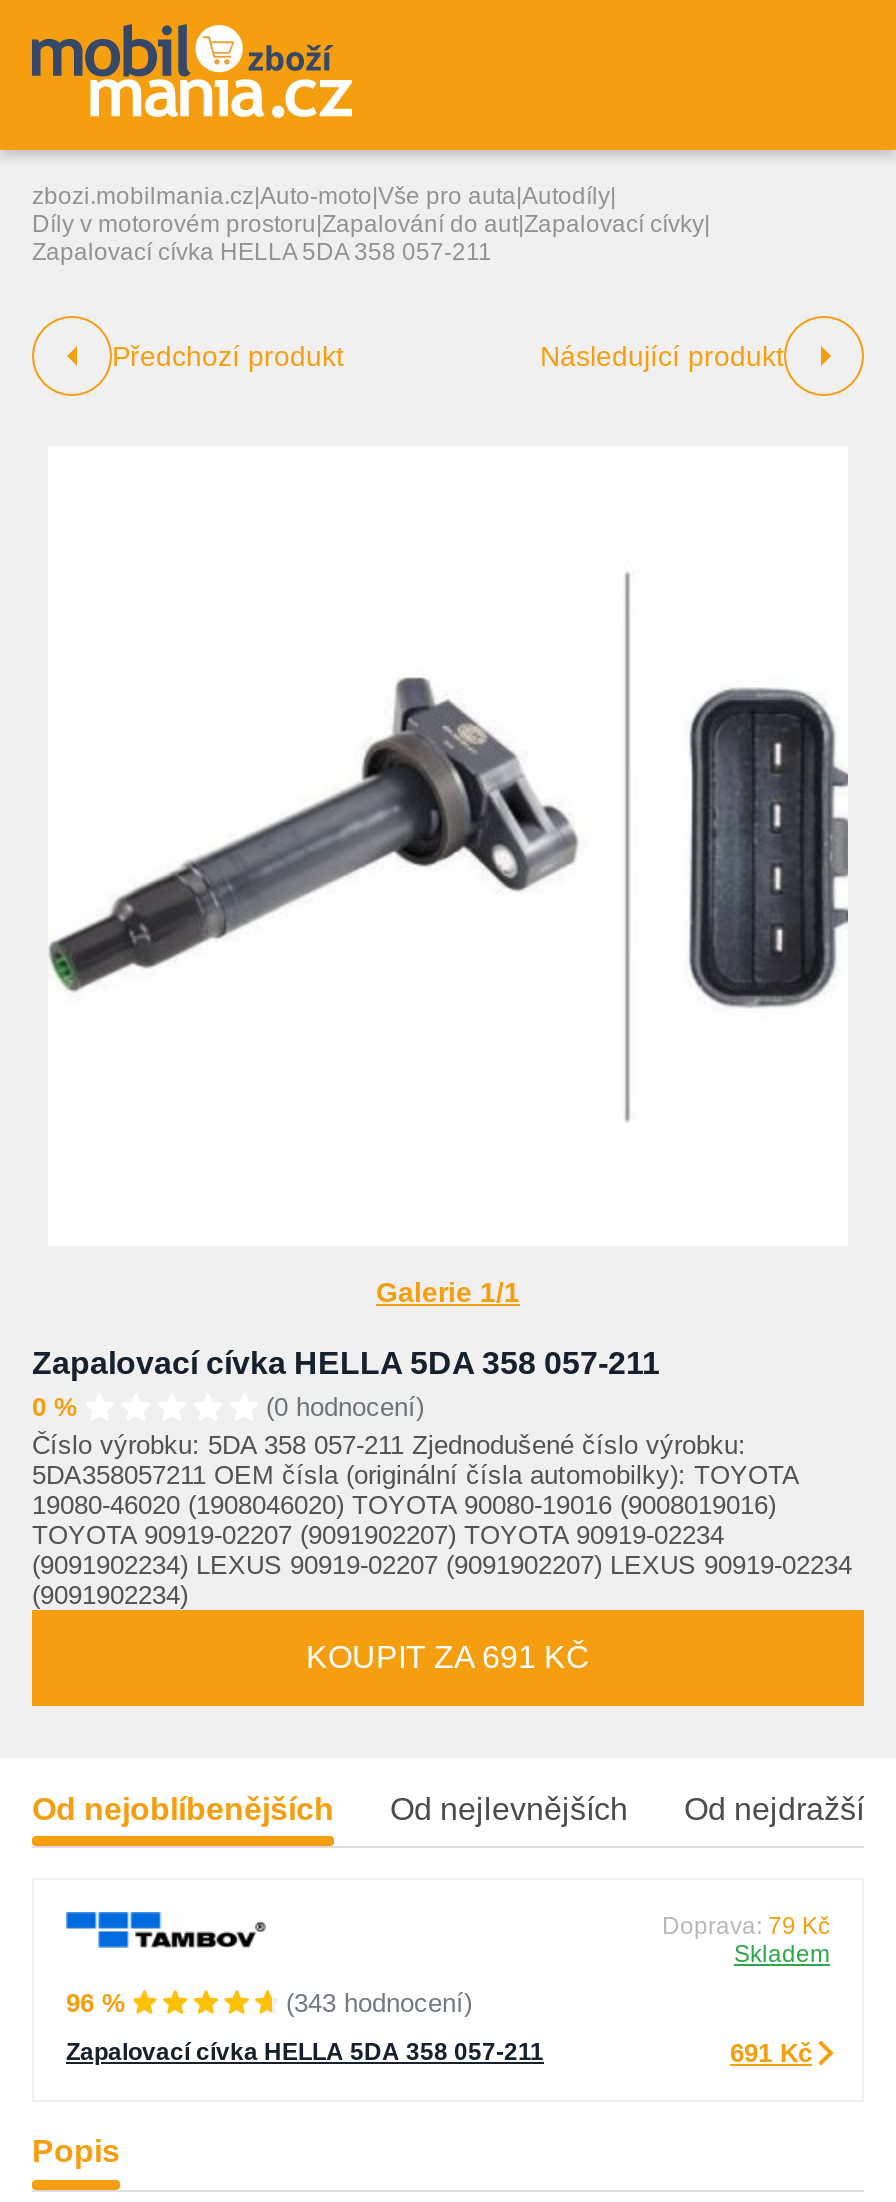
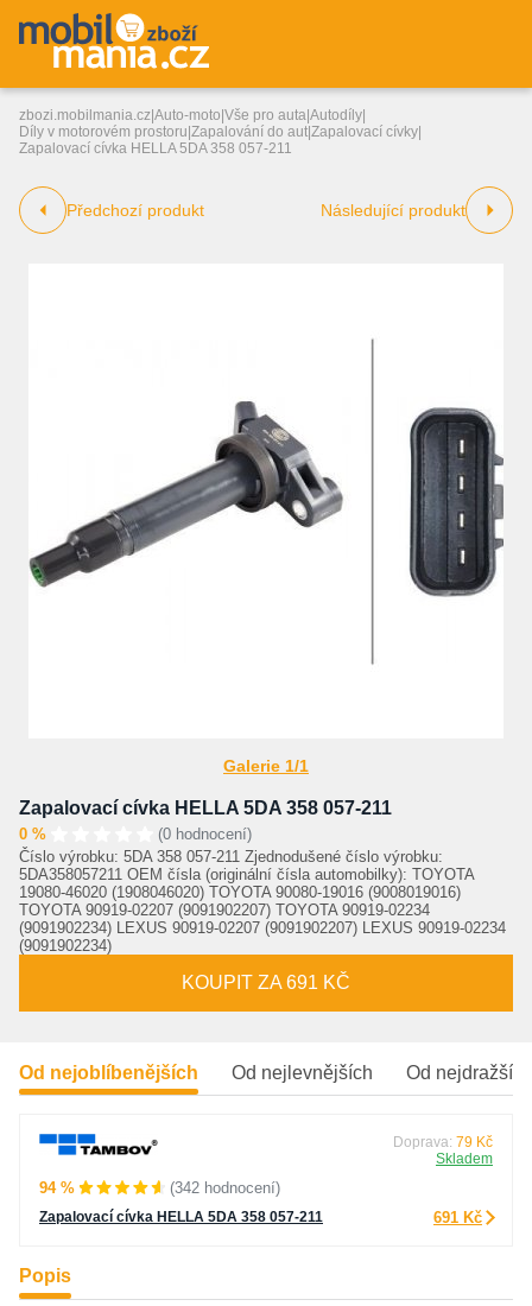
[66,1987,126,2017] 96 % -> [39,1178,75,1196] 94 %
[286,1987,472,2017] (343 hodnocení) -> [170,1178,280,1196] (342 hodnocení)

